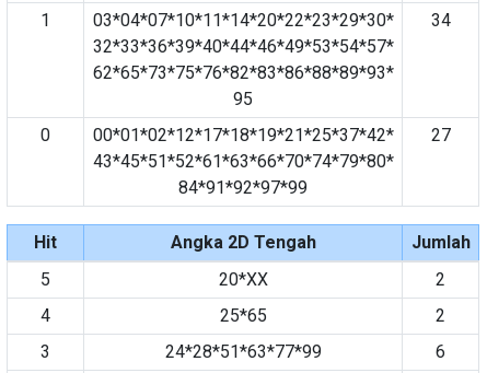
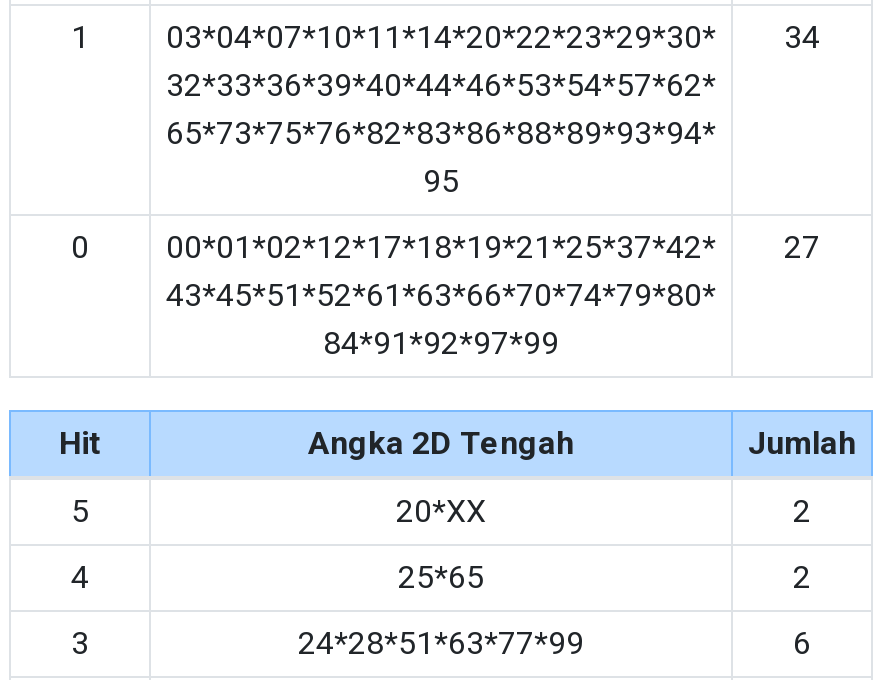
[92,36,393,57] 32*33*36*39*40*44*46*49*53*54*57* -> [166,66,716,104] 32*33*36*39*40*44*46*53*54*57*62*
[92,62,393,83] 62*65*73*75*76*82*83*86*88*89*93* -> [166,114,716,152] 65*73*75*76*82*83*86*88*89*93*94*

